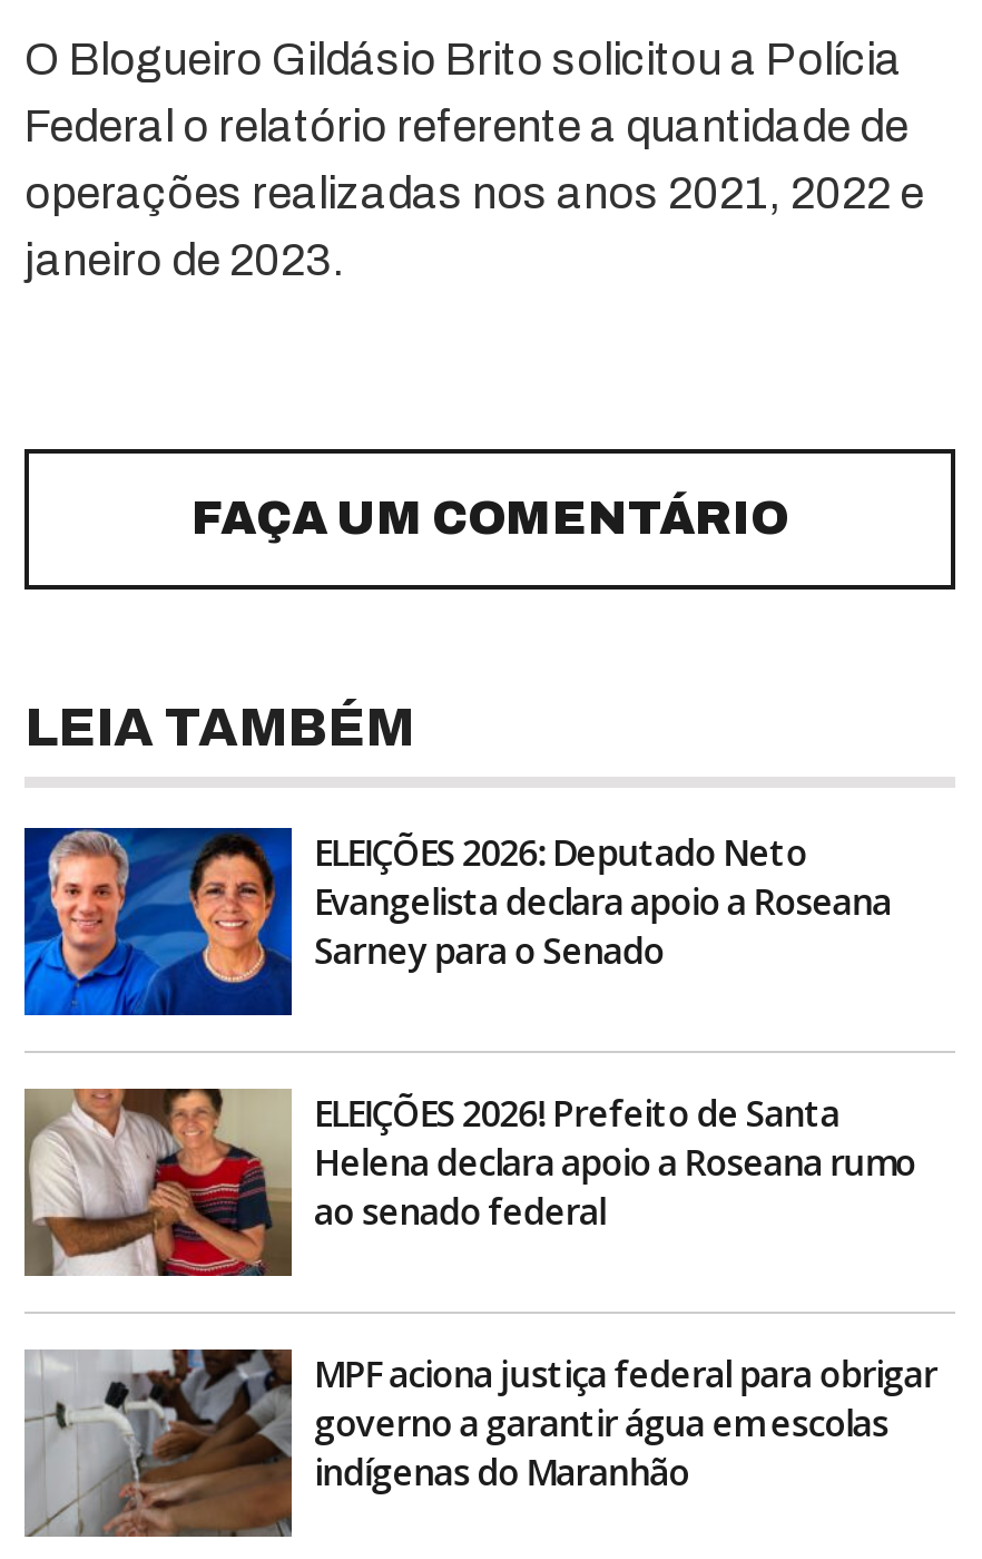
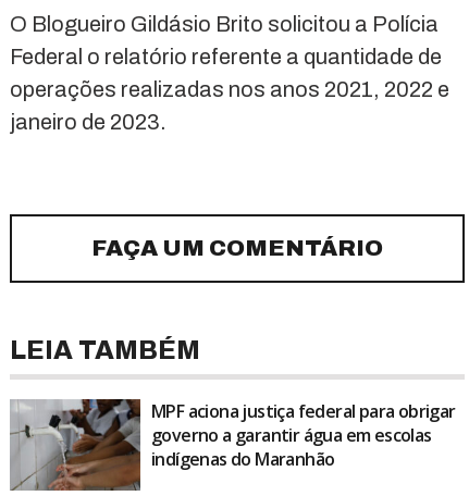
[22,826,915,1236] [image] | ELEIÇÕES 2026: Deputado Neto | Evangelista declara apoio a Roseana | Sarney para o Senado | ELEIÇÕES 2026! Prefeito de Santa | Helena declara apoio a Roseana rumo | ao senado federal -> none
[22,1087,294,1278] [image] -> none

